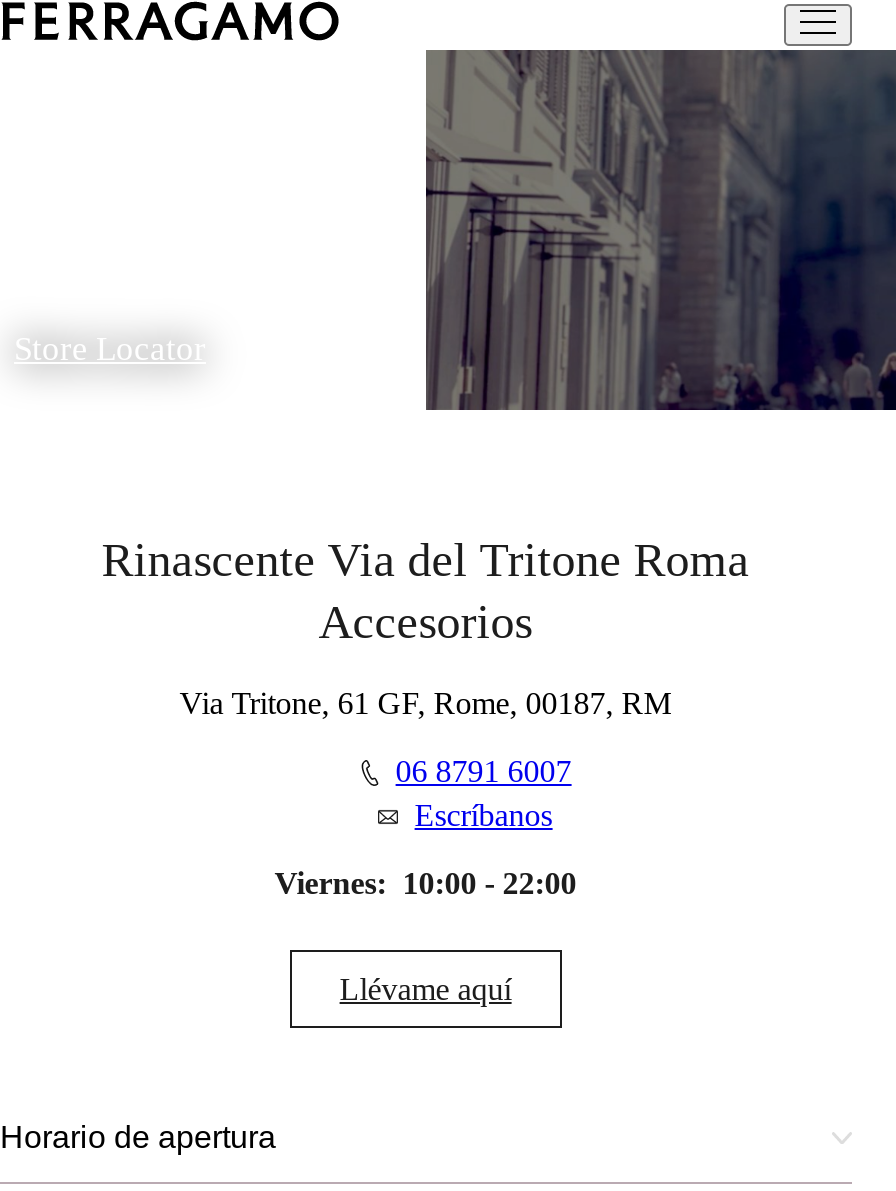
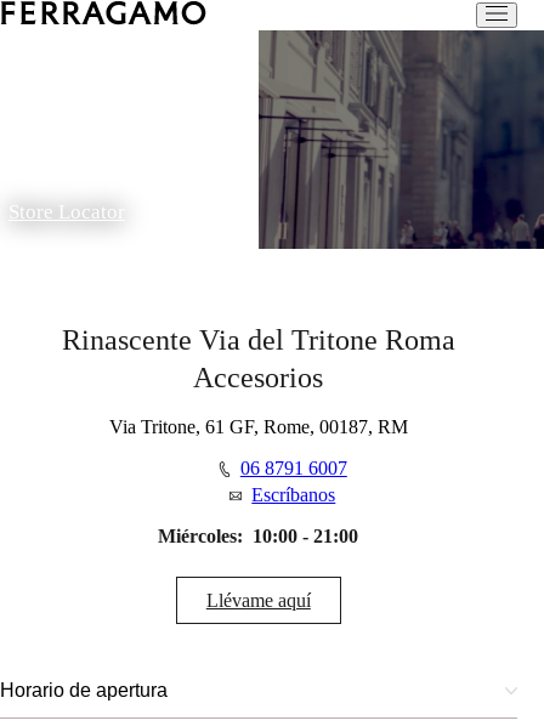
[275,866,577,900] Viernes: 10:00 - 22:00 -> [158,526,359,547] Miércoles: 10:00 - 21:00

